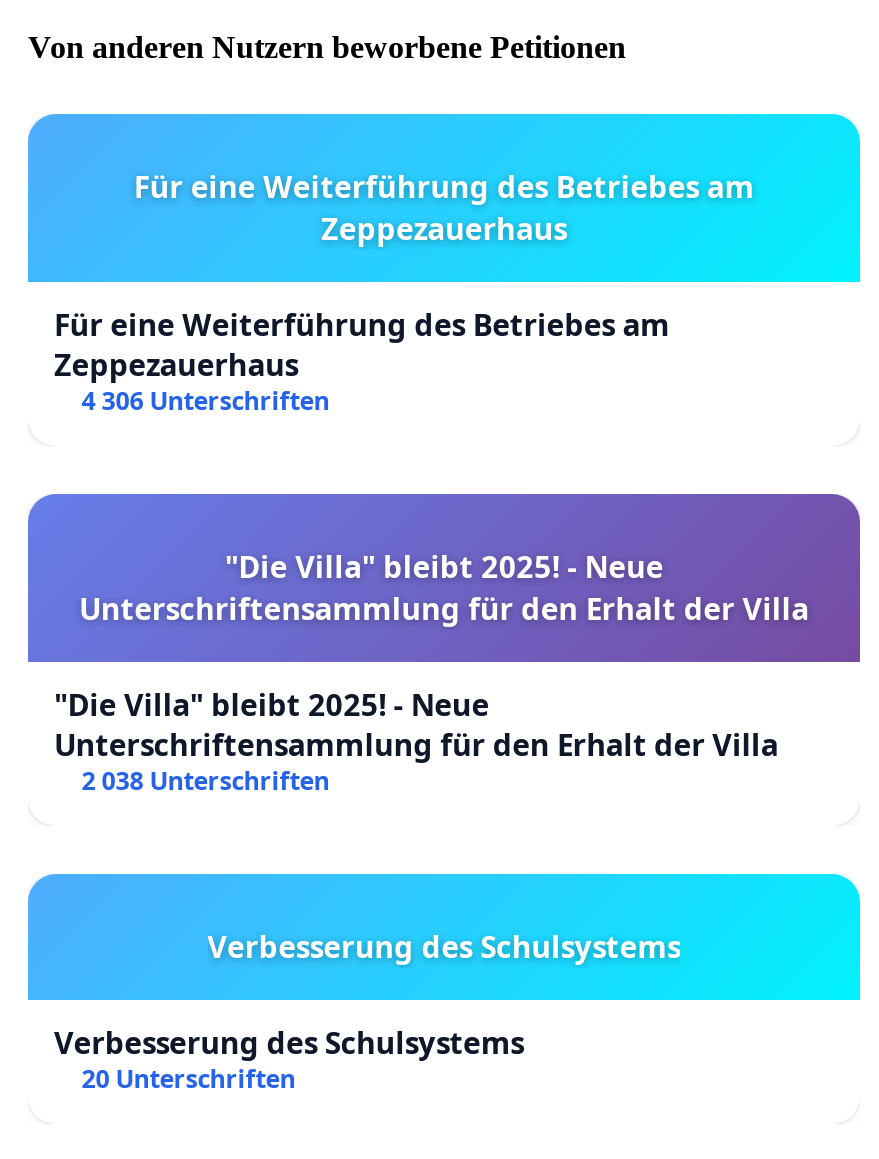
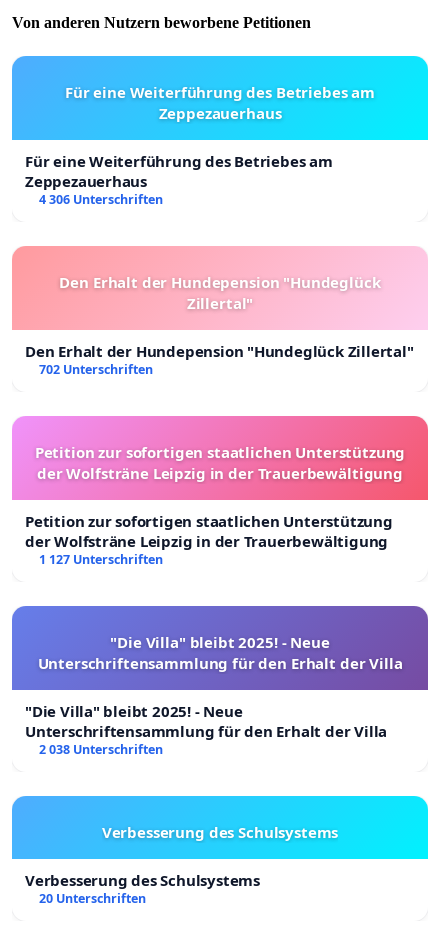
none -> [11,415,429,568] [image] | Petition zur sofortigen staatlichen Unterstützung | der Wolfsträne Leipzig in der Trauerbewältigung | Petition zur sofortigen staatlichen Unterstützung | der Wolfsträne Leipzig in der Trauerbewältigung | 1 127 Unterschriften
none -> [12,246,428,378] [image] | Den Erhalt der Hundepension "Hundeglück | Zillertal" | Den Erhalt der Hundepension "Hundeglück Zillertal" | 702 Unterschriften

